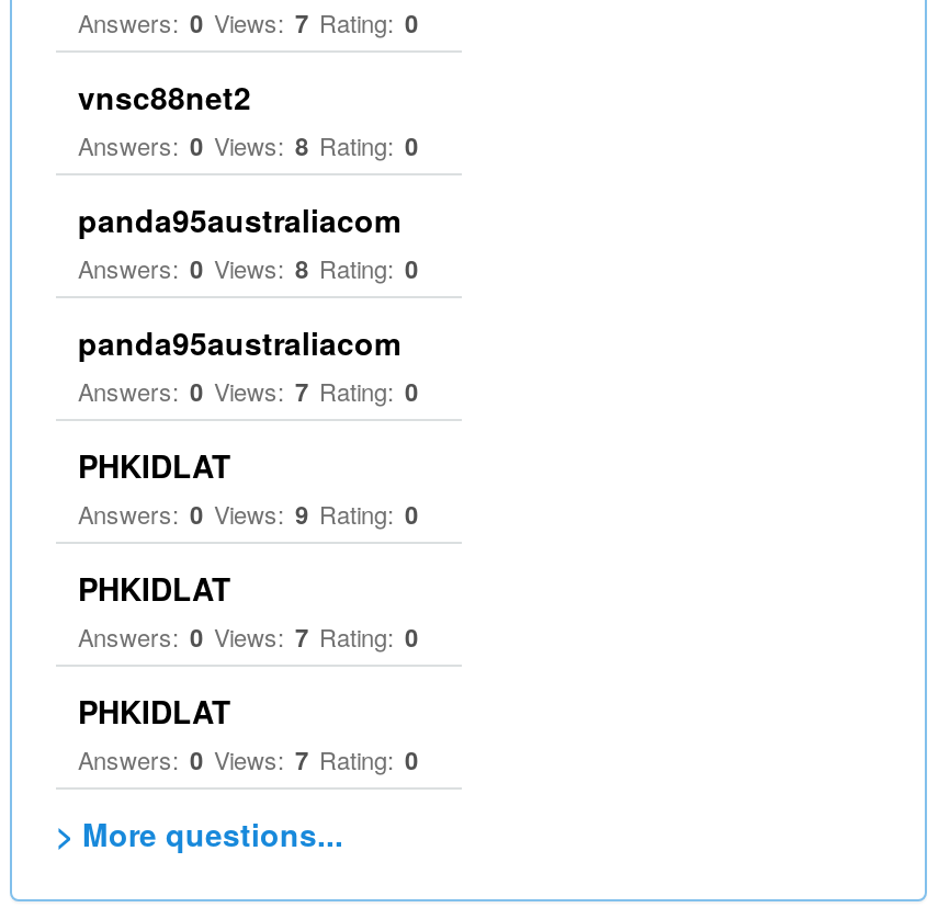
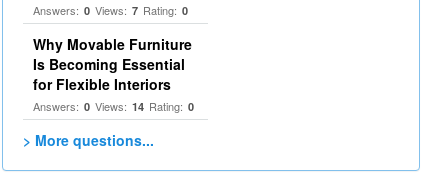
[78,75,418,776] vnsc88net2 | Answers: 0 Views: 8 Rating: 0 | panda95australiacom | Answers: 0 Views: 8 Rating: 0 | panda95australiacom | Answers: 0 Views: 7 Rating: 0 | PHKIDLAT | Answers: 0 Views: 9 Rating: 0 | PHKIDLAT | Answers: 0 Views: 7 Rating: 0 | PHKIDLAT | Answers: 0 Views: 7 Rating: 0 -> [33,34,194,114] Why Movable Furniture | Is Becoming Essential | for Flexible Interiors | Answers: 0 Views: 14 Rating: 0

